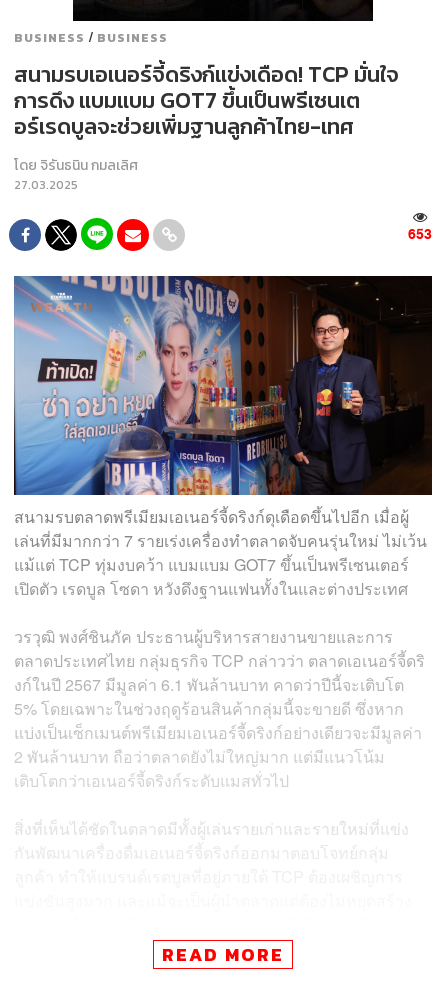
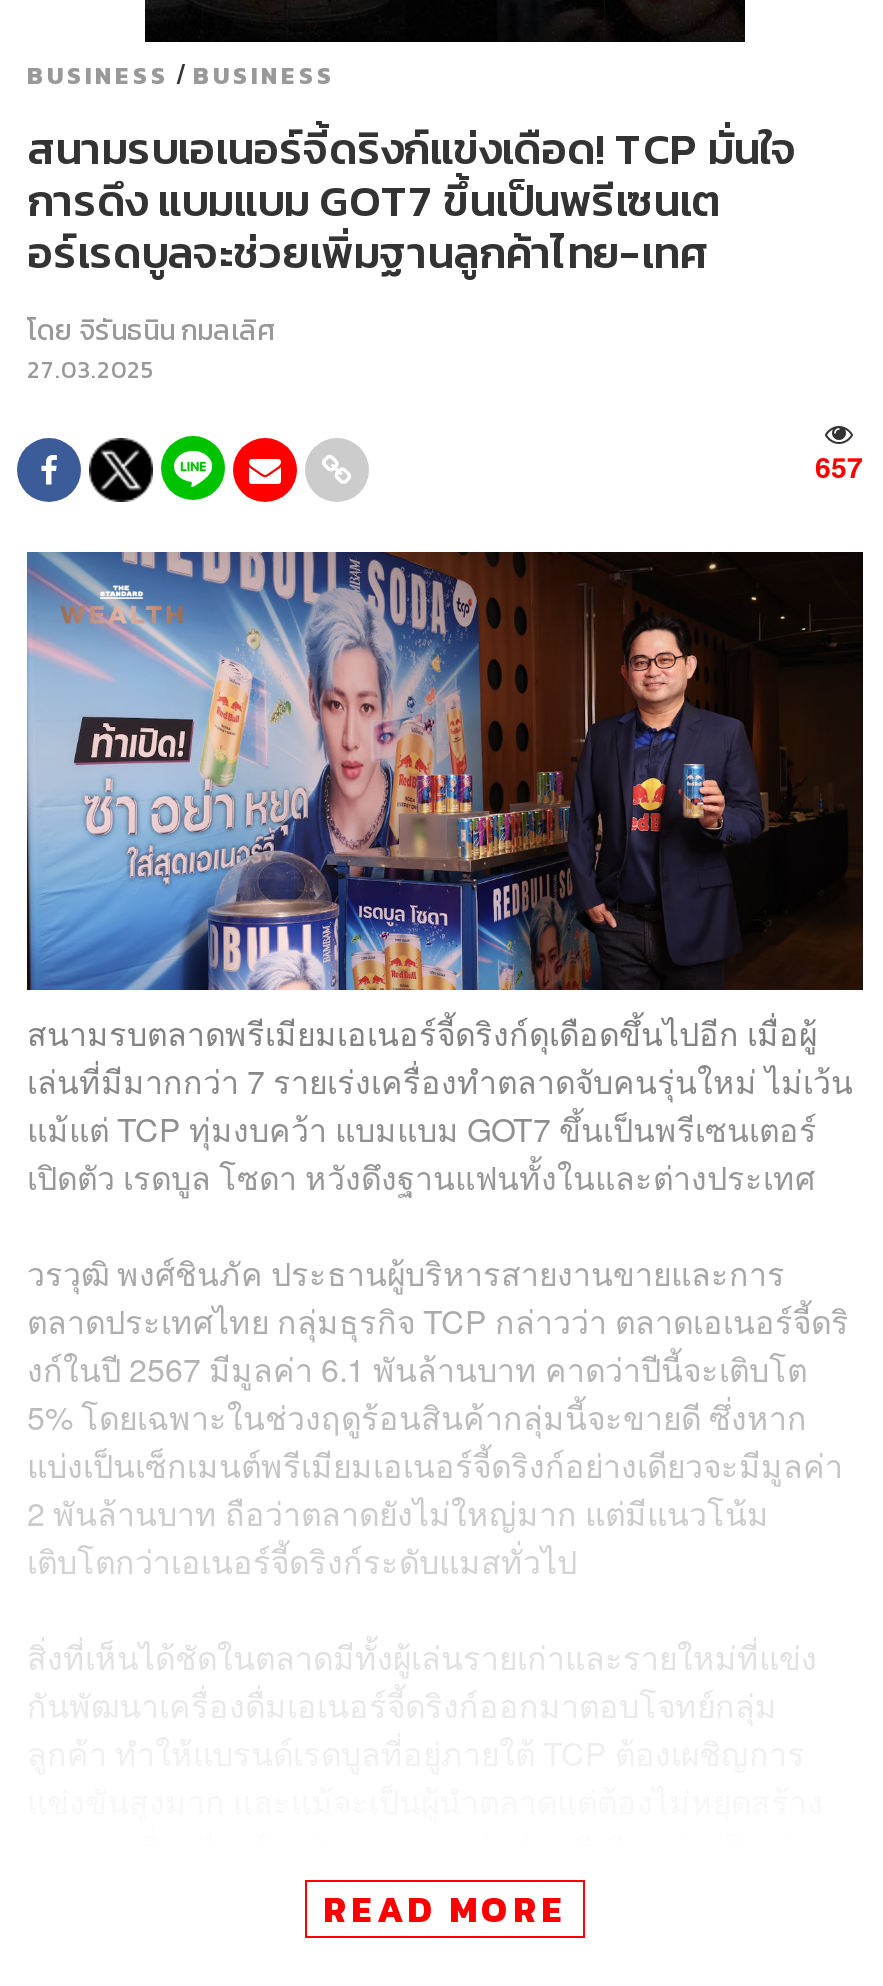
[408,226,432,242] 653 -> [815,453,863,485] 657

